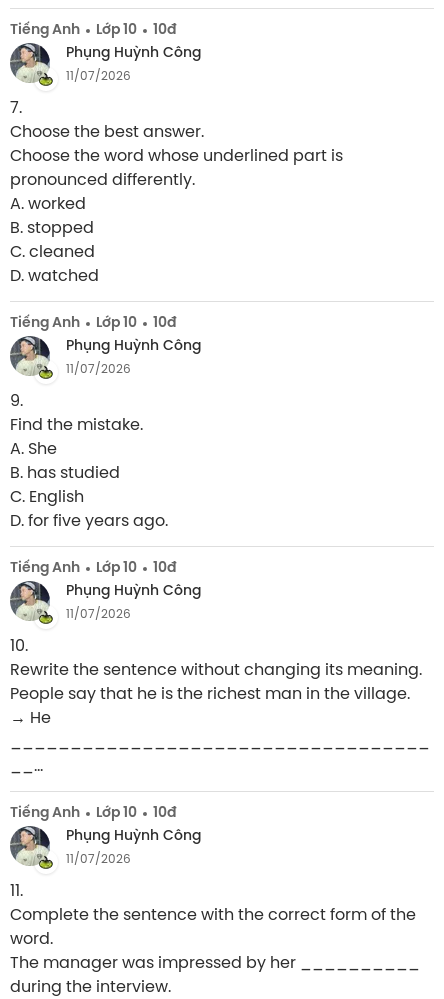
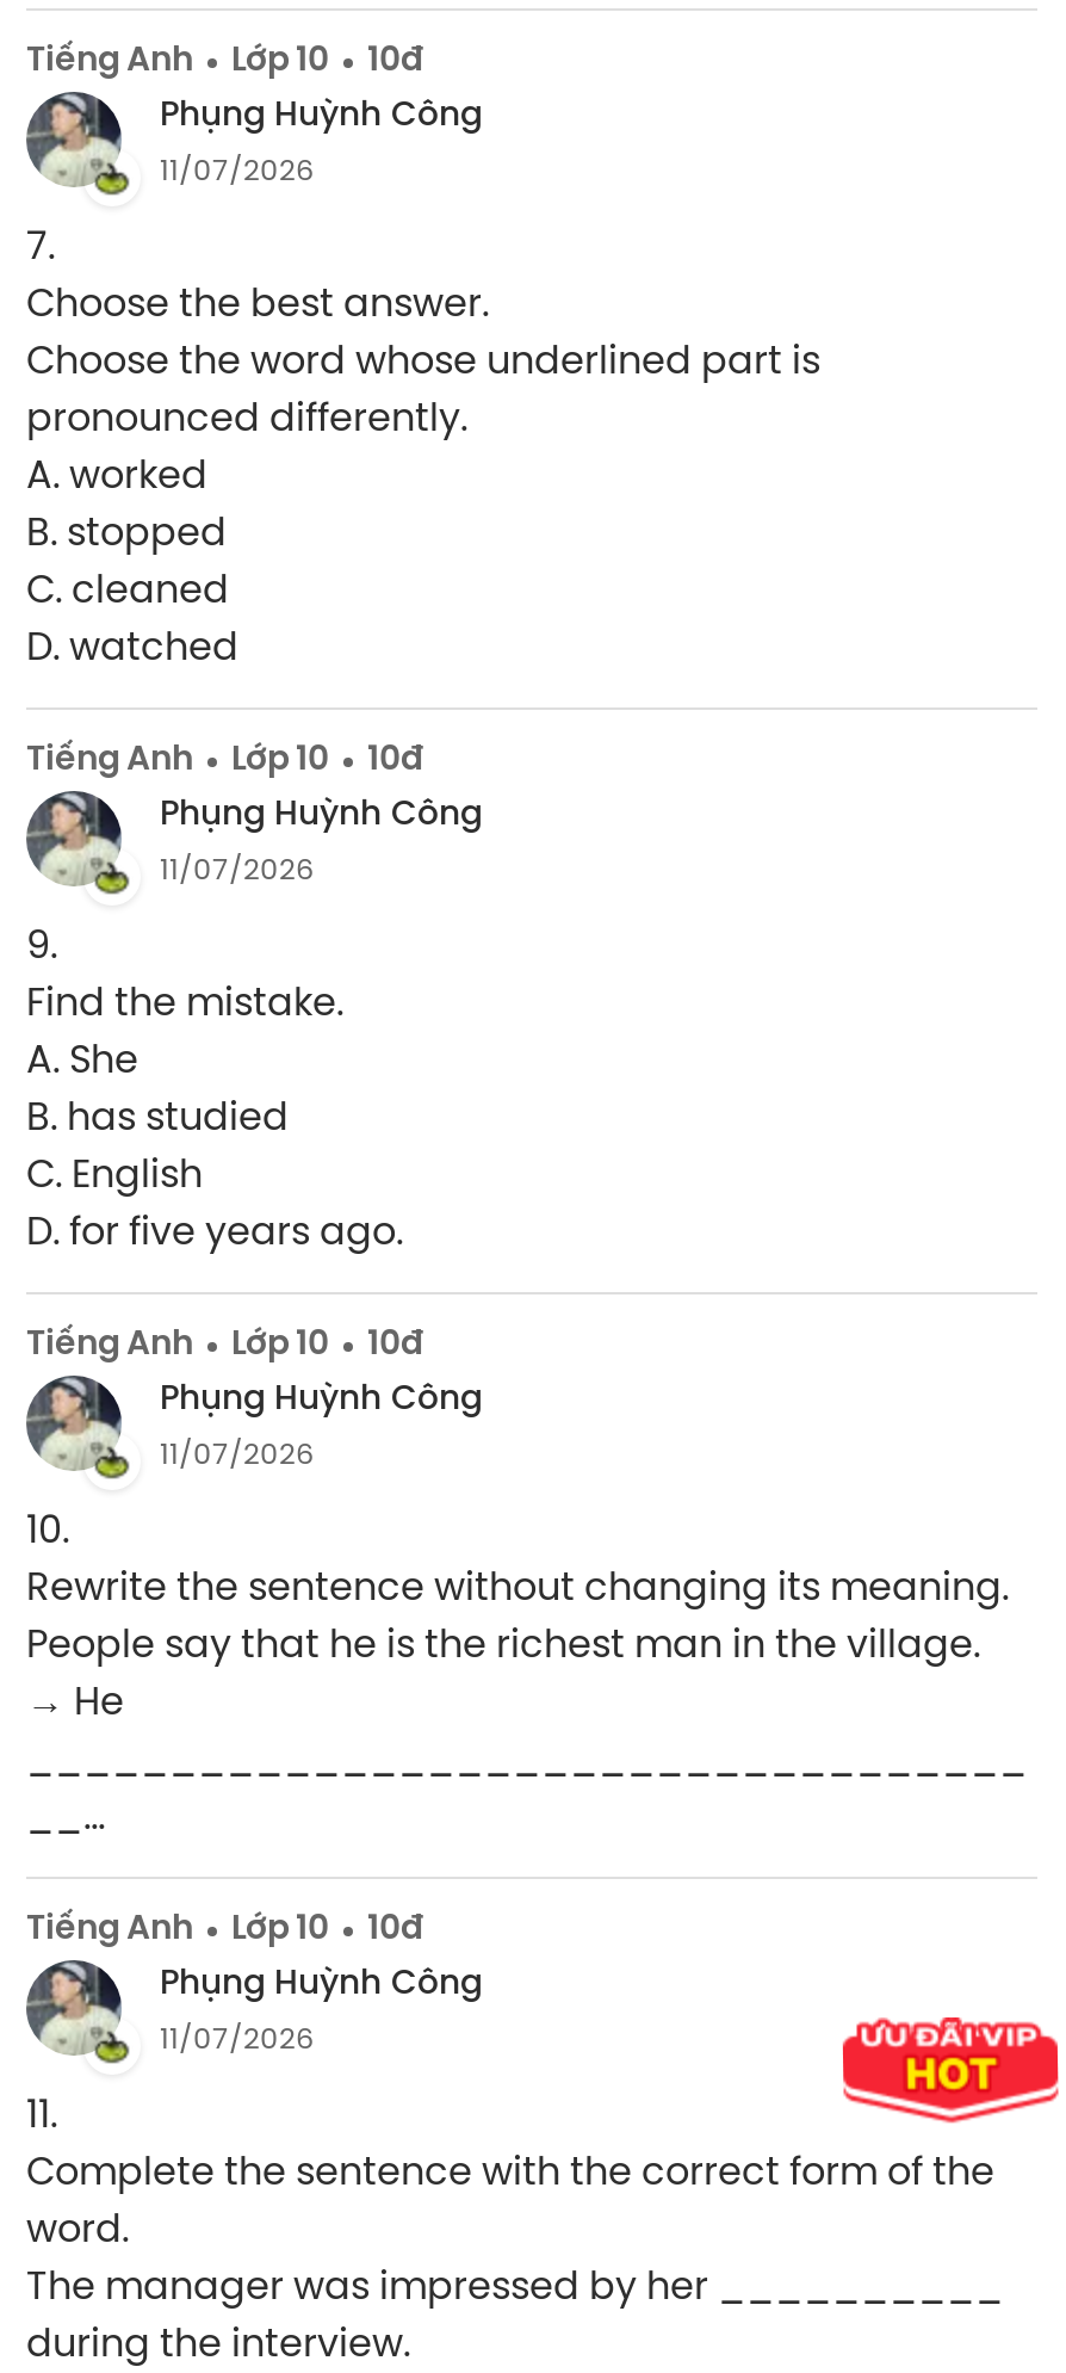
none -> [839,2015,1059,2125] [image]

